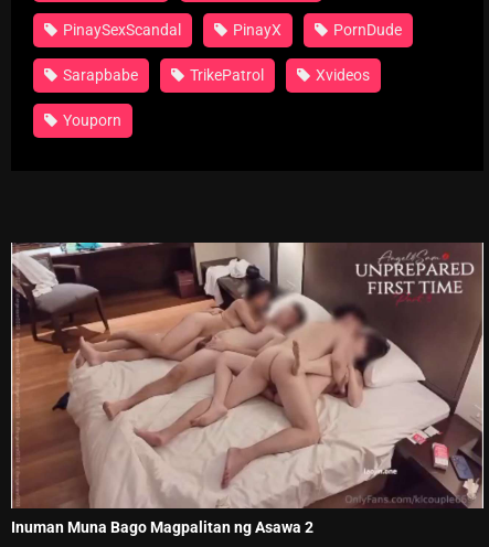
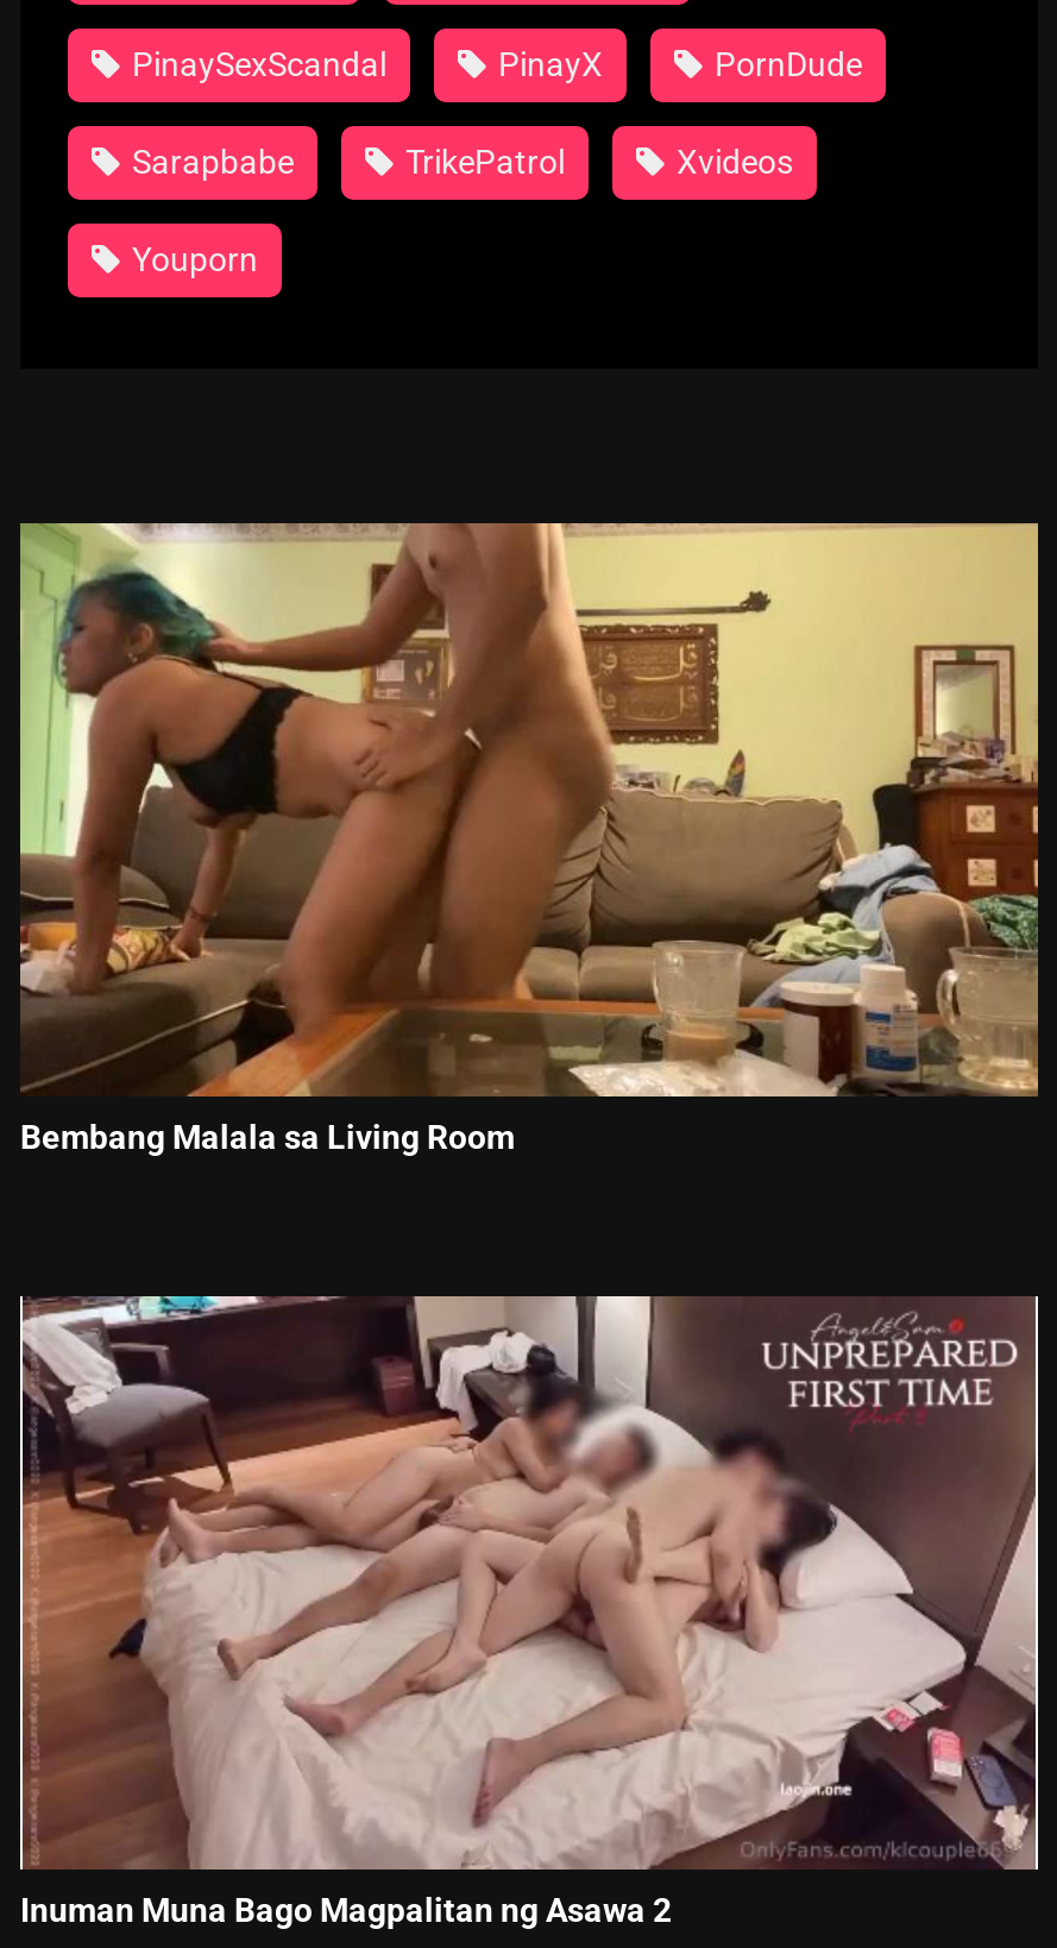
none -> [18,521,1040,1155] [image] | Bembang Malala sa Living Room

